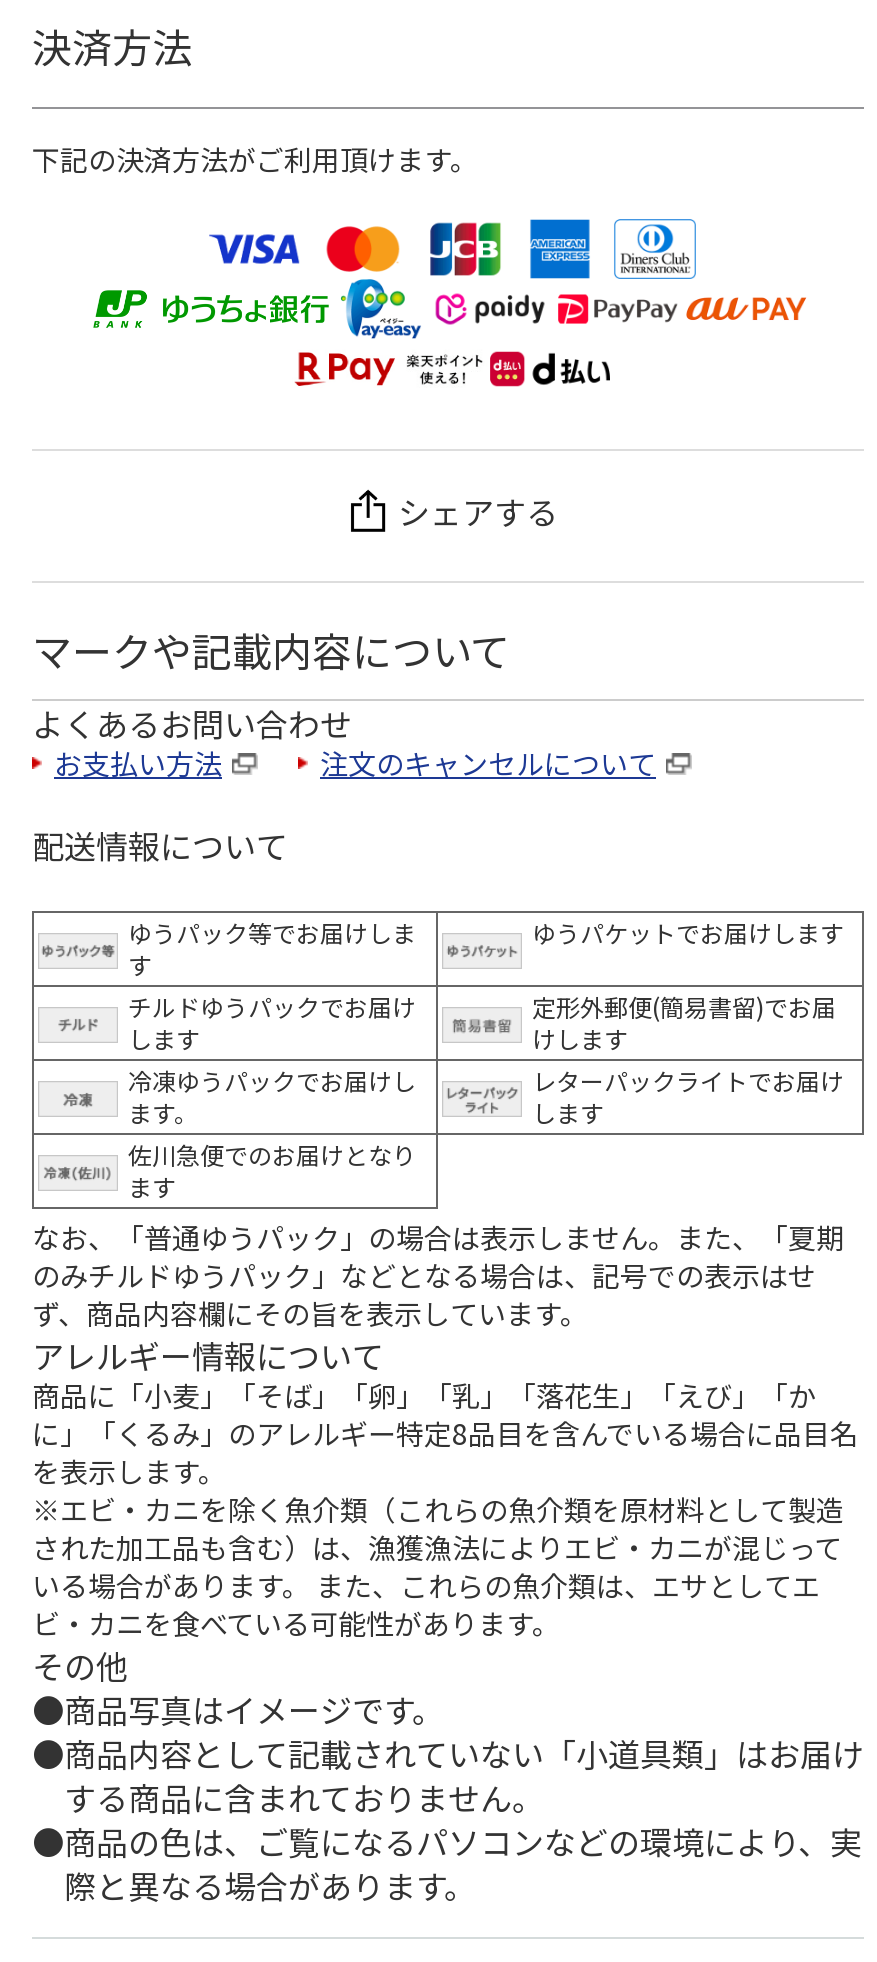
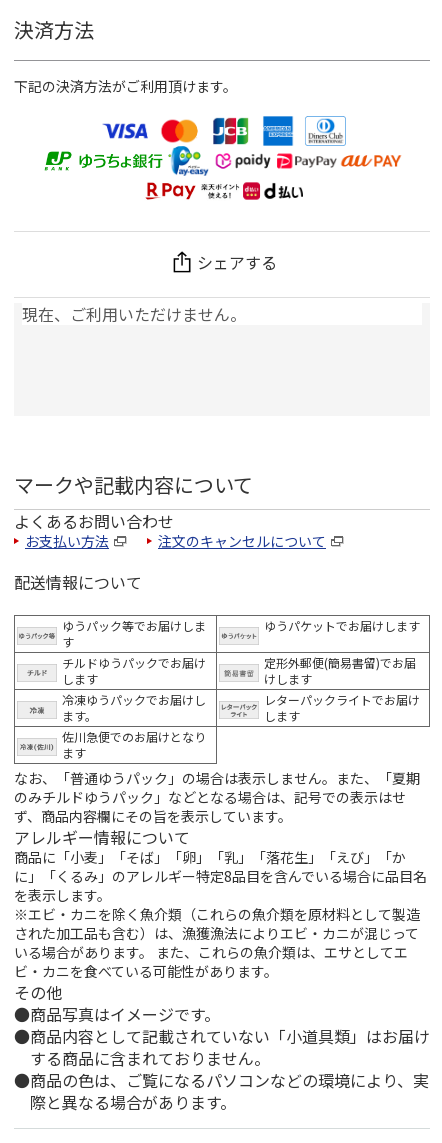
none -> [22,302,246,326] 現在、ご利用いただけません。

